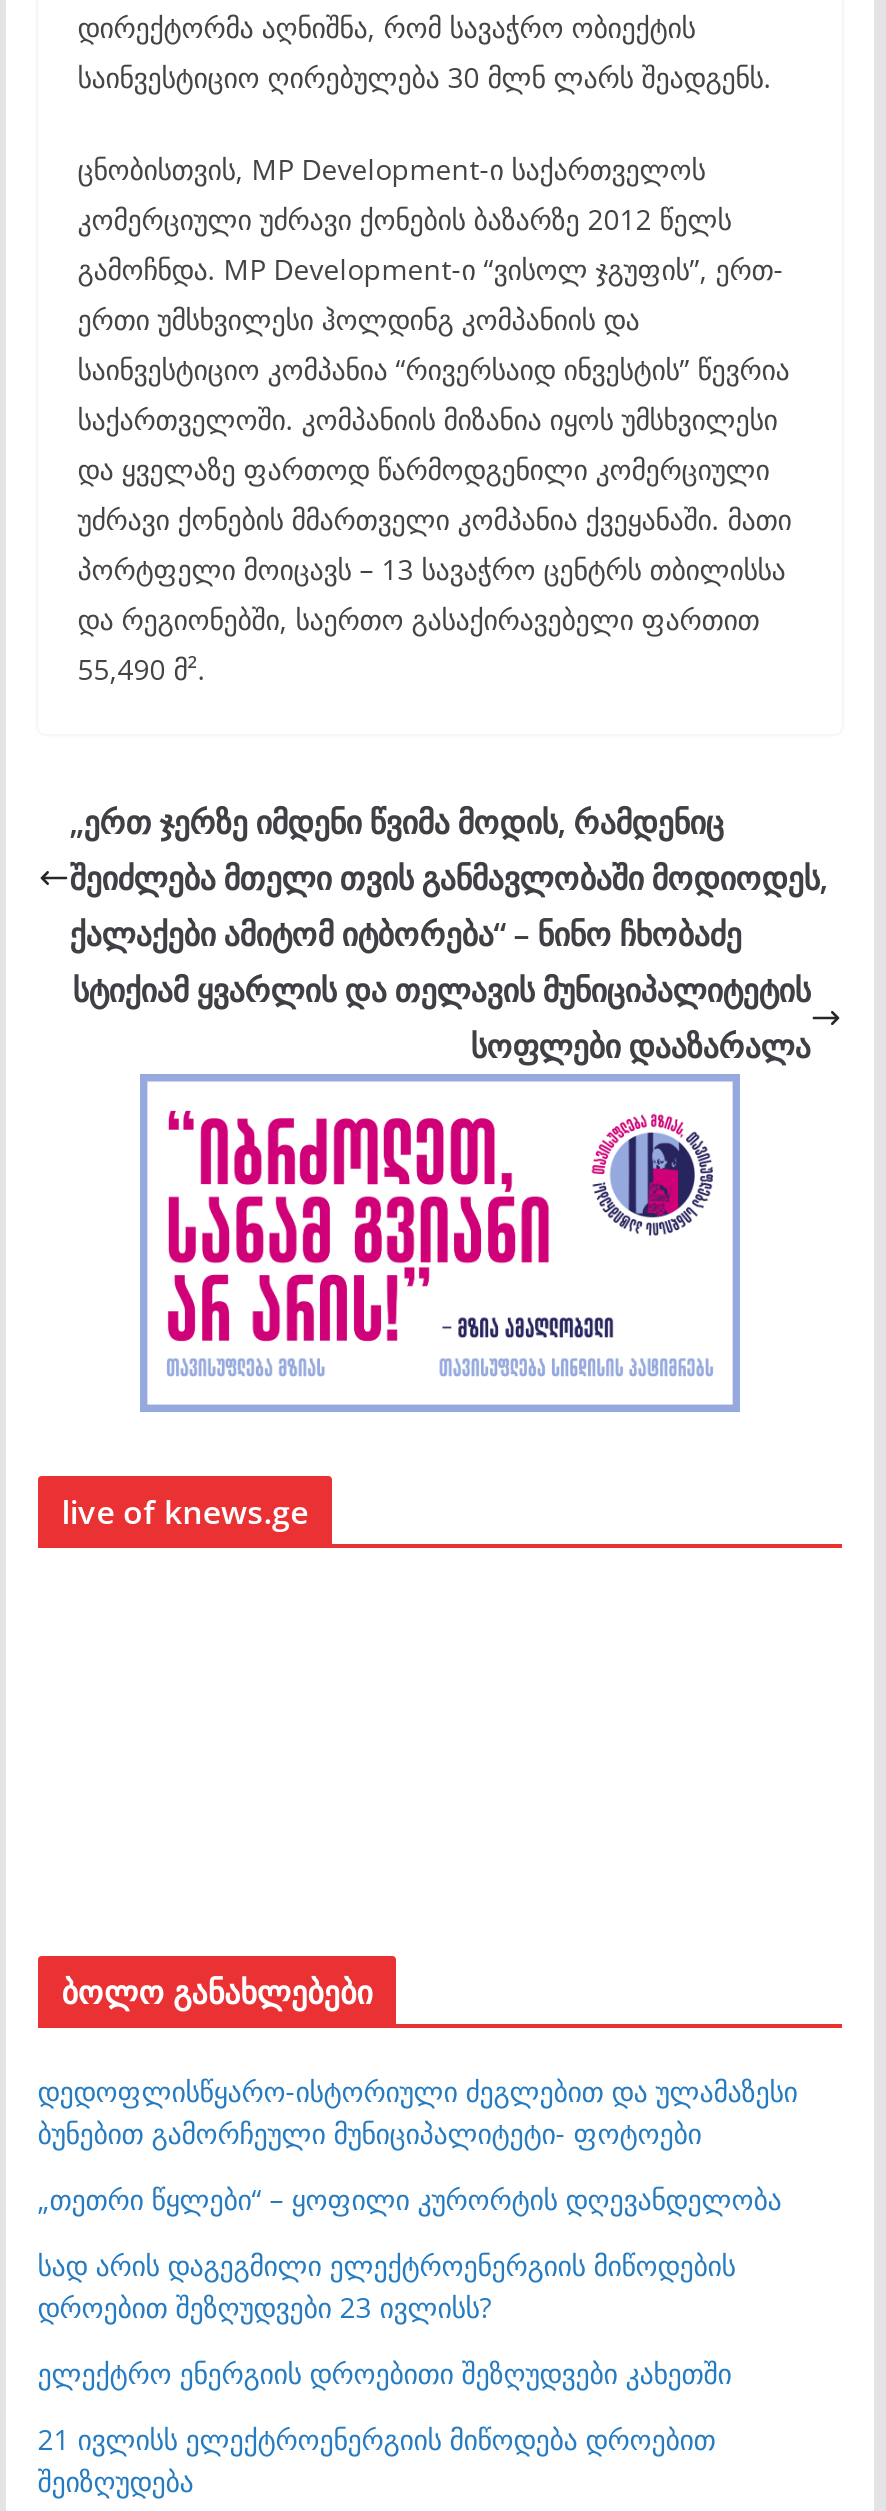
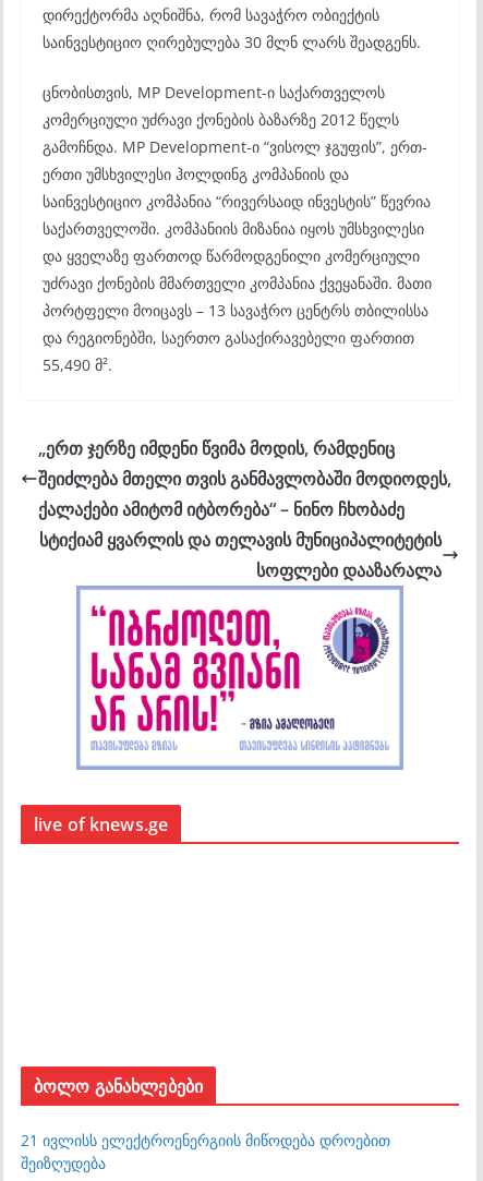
[37,2072,797,2392] დედოფლისწყარო-ისტორიული ძეგლებით და ულამაზესი | ბუნებით გამორჩეული მუნიციპალიტეტი- ფოტოები | „თეთრი წყლები“ – ყოფილი კურორტის დღევანდელობა | სად არის დაგეგმილი ელექტროენერგიის მიწოდების | დროებით შეზღუდვები 23 ივლისს? | ელექტრო ენერგიის დროებითი შეზღუდვები კახეთში -> none

